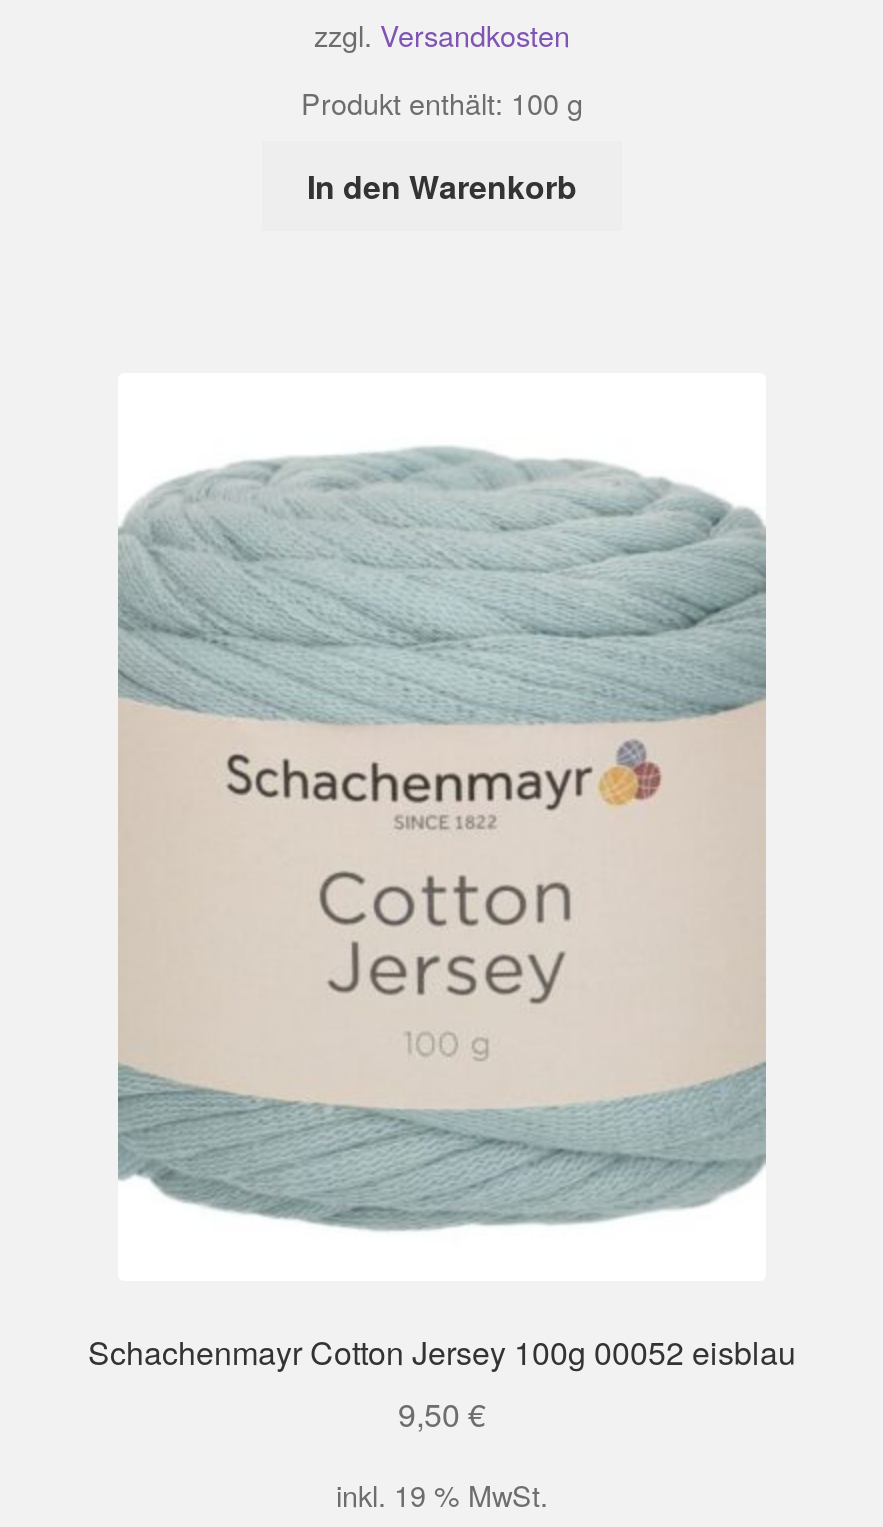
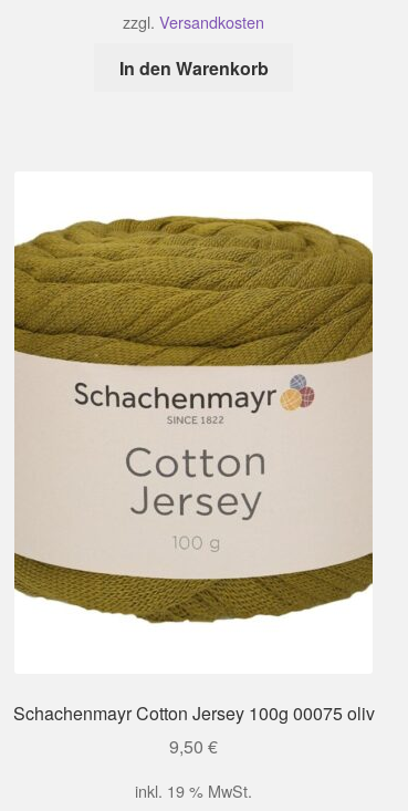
[301,81,583,123] Produkt enthält: 100 g -> none
[116,445,768,727] [image] -> [13,212,374,367] [image]
[116,1061,768,1233] [image] -> [13,553,374,646] [image]
[88,1329,796,1375] Schachenmayr Cotton Jersey 100g 00052 eisblau -> [13,700,374,726] Schachenmayr Cotton Jersey 100g 00075 oliv

